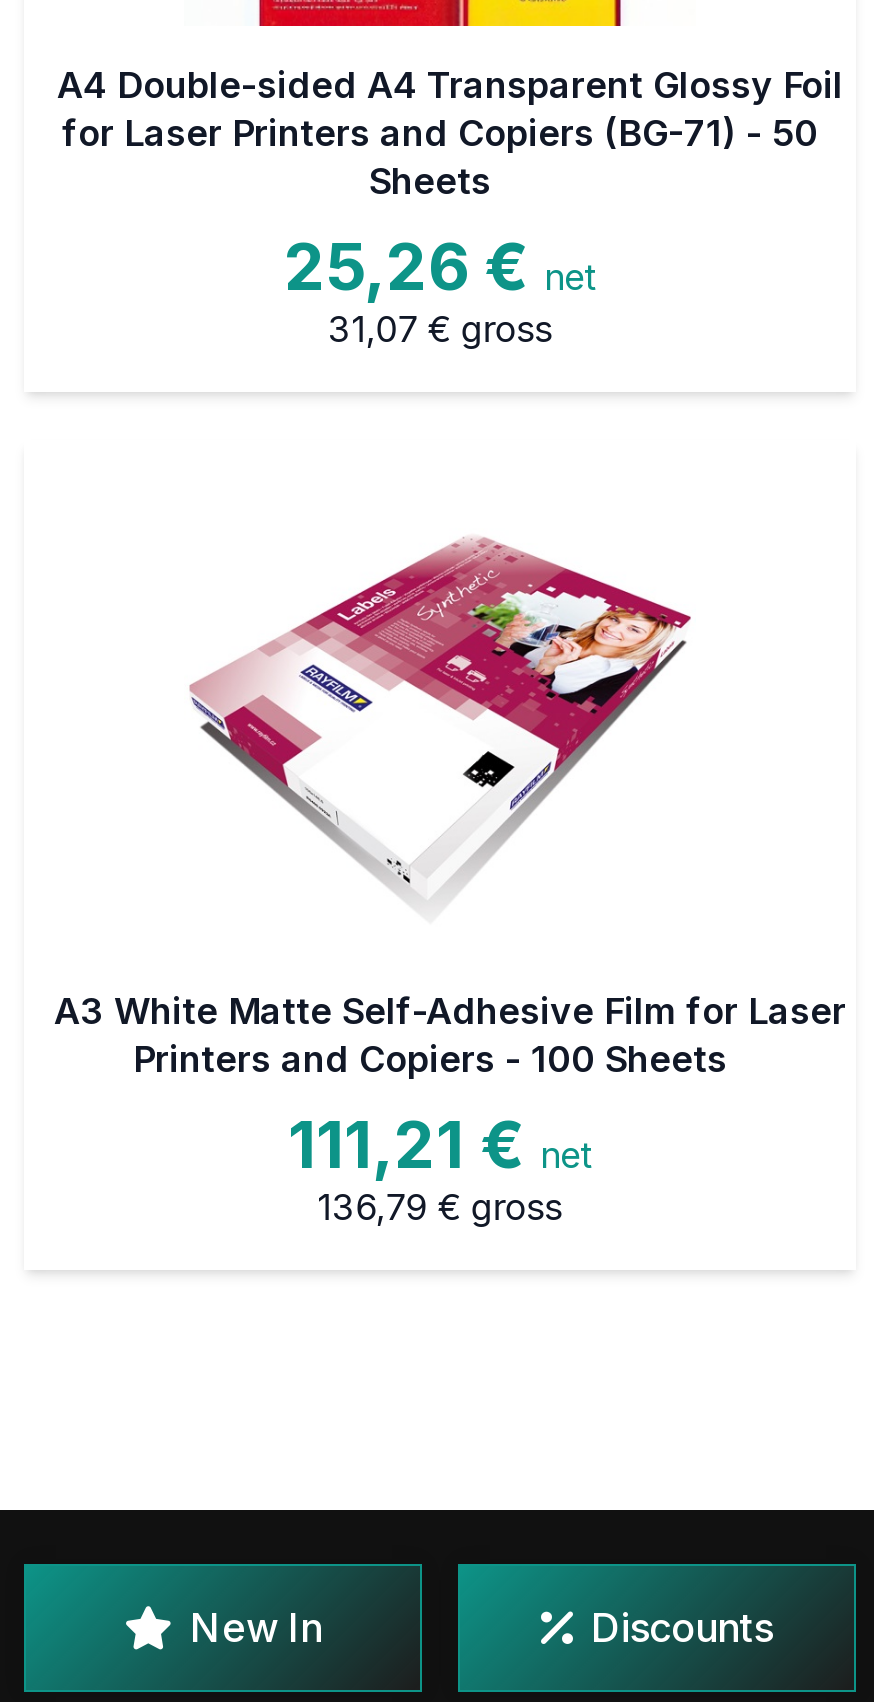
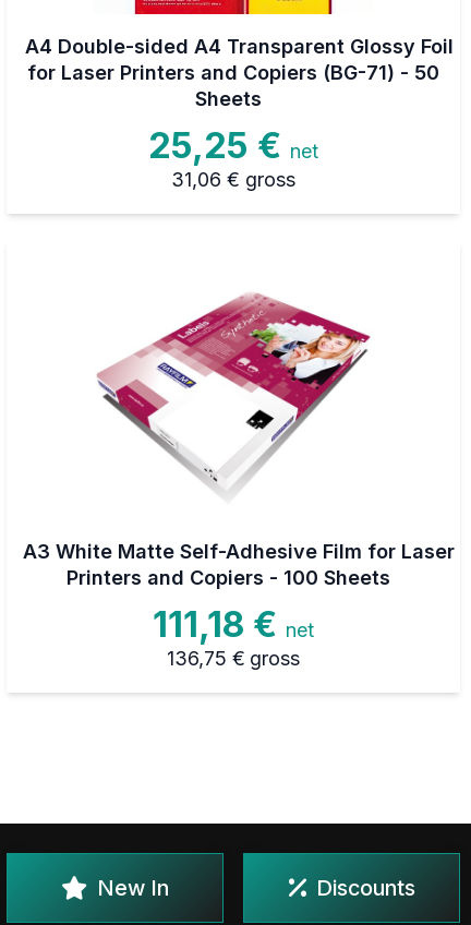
[284,228,596,306] 25,26 €net -> [148,124,318,167] 25,25 €net
[328,308,552,350] 31,07 € gross -> [171,168,295,191] 31,06 € gross
[288,1106,592,1184] 111,21 €net -> [153,603,314,646] 111,18 €net
[318,1186,562,1228] 136,79 € gross -> [167,647,300,670] 136,75 € gross

